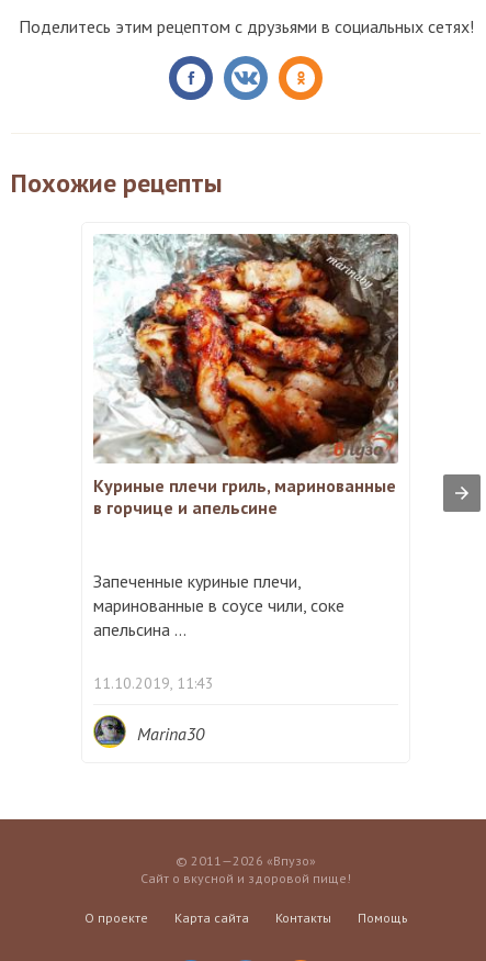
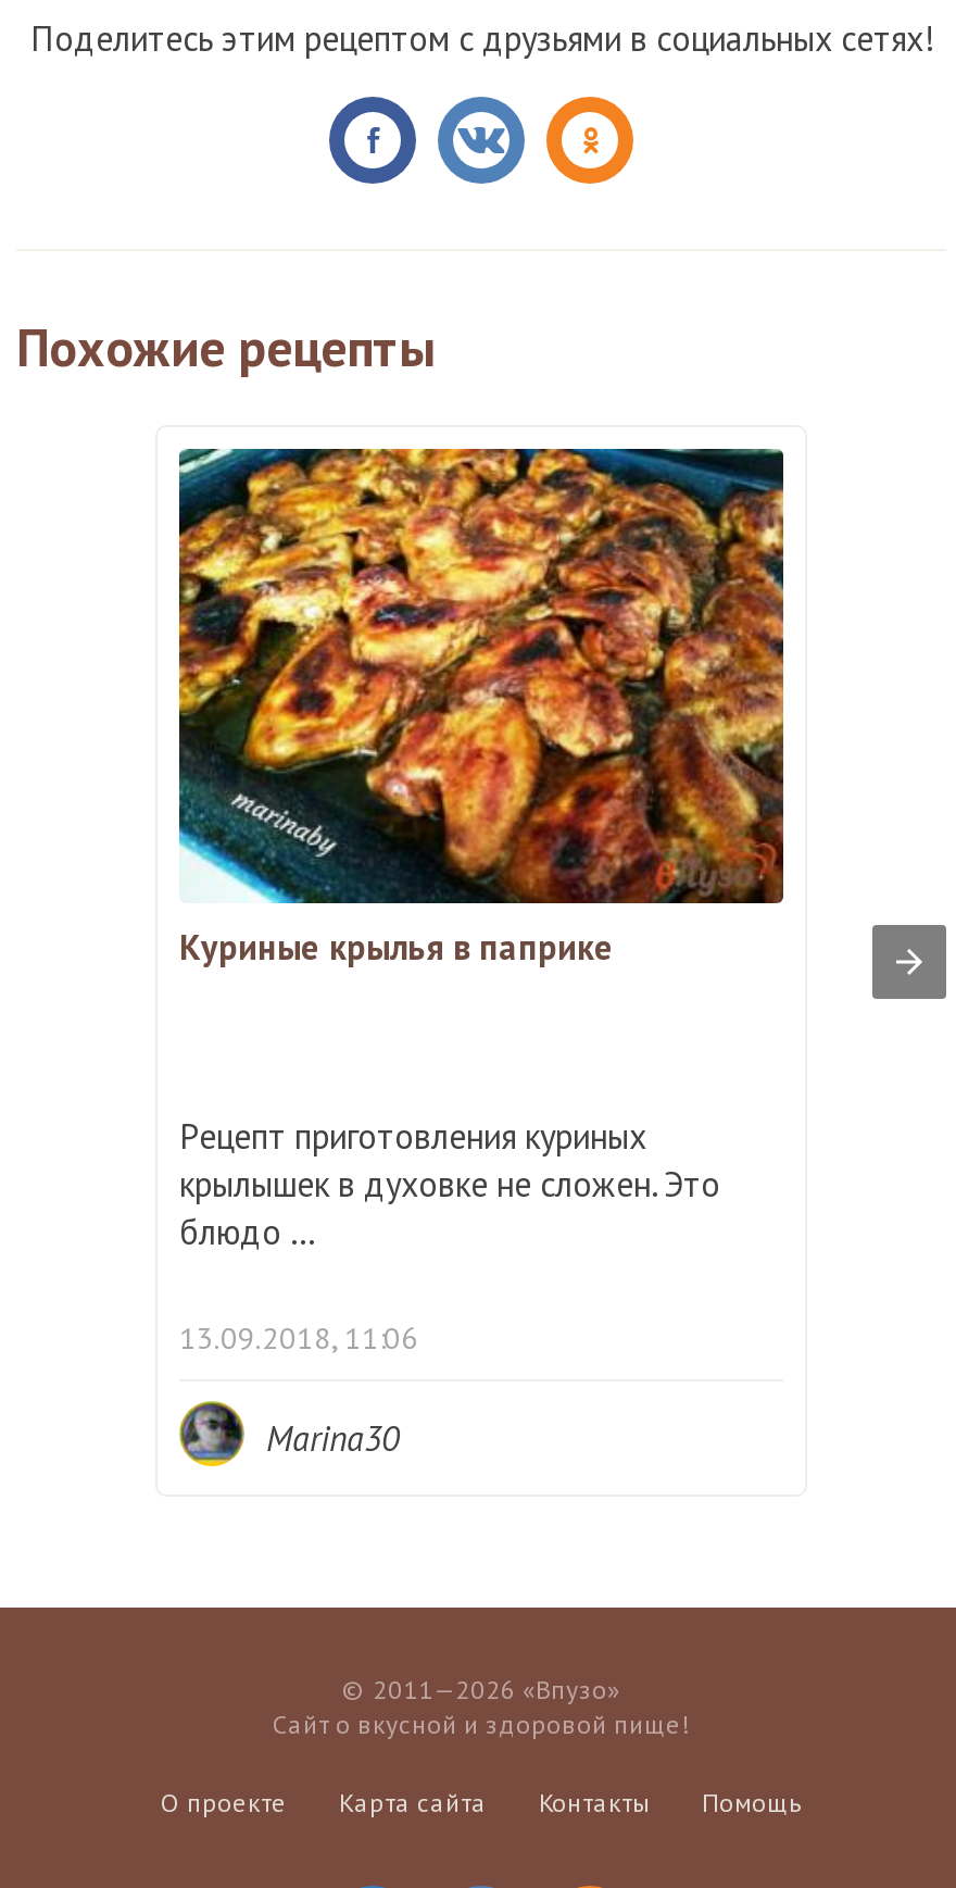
[92,233,399,518] [image] | Куриные плечи гриль, маринованные | в горчице и апельсине -> [177,447,785,967] [image] | Куриные крылья в паприке
[93,569,344,640] Запеченные куриные плечи, | маринованные в соусе чили, соке | апельсина ... -> [179,1113,720,1252] Рецепт приготовления куриных | крылышек в духовке не сложен. Это | блюдо ...
[93,673,214,692] 11.10.2019, 11:43 -> [179,1317,418,1356] 13.09.2018, 11:06

